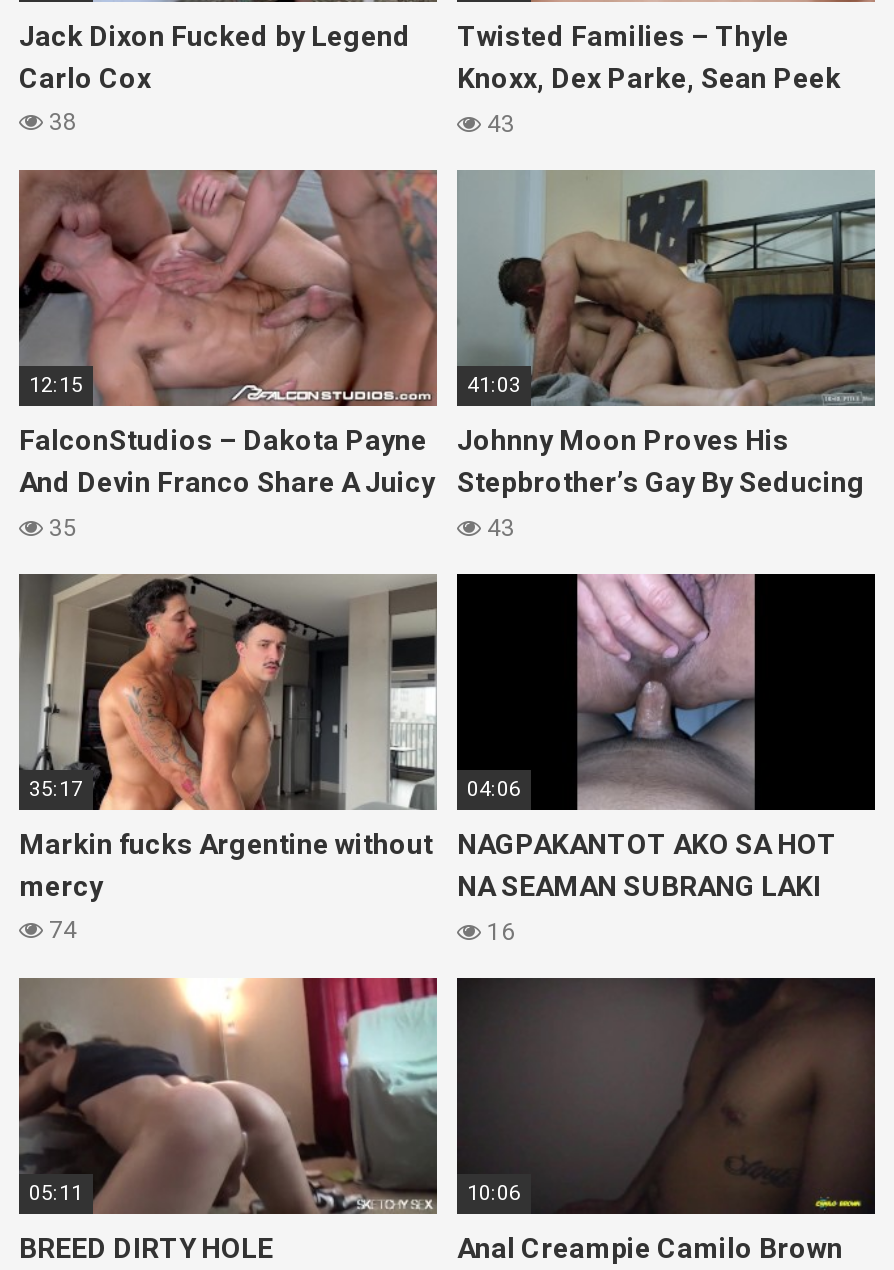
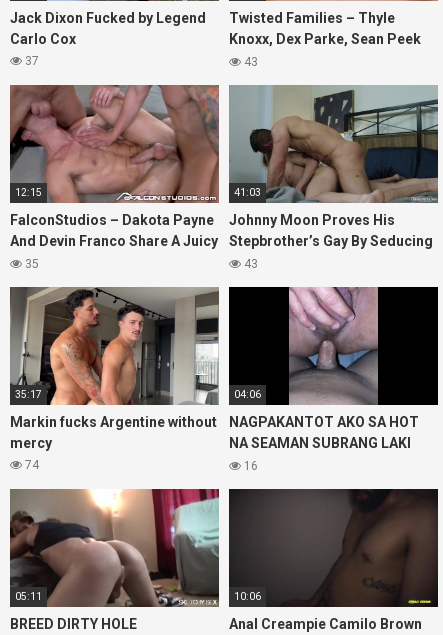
[43,108,77,136] 38 -> [22,54,39,68] 37

